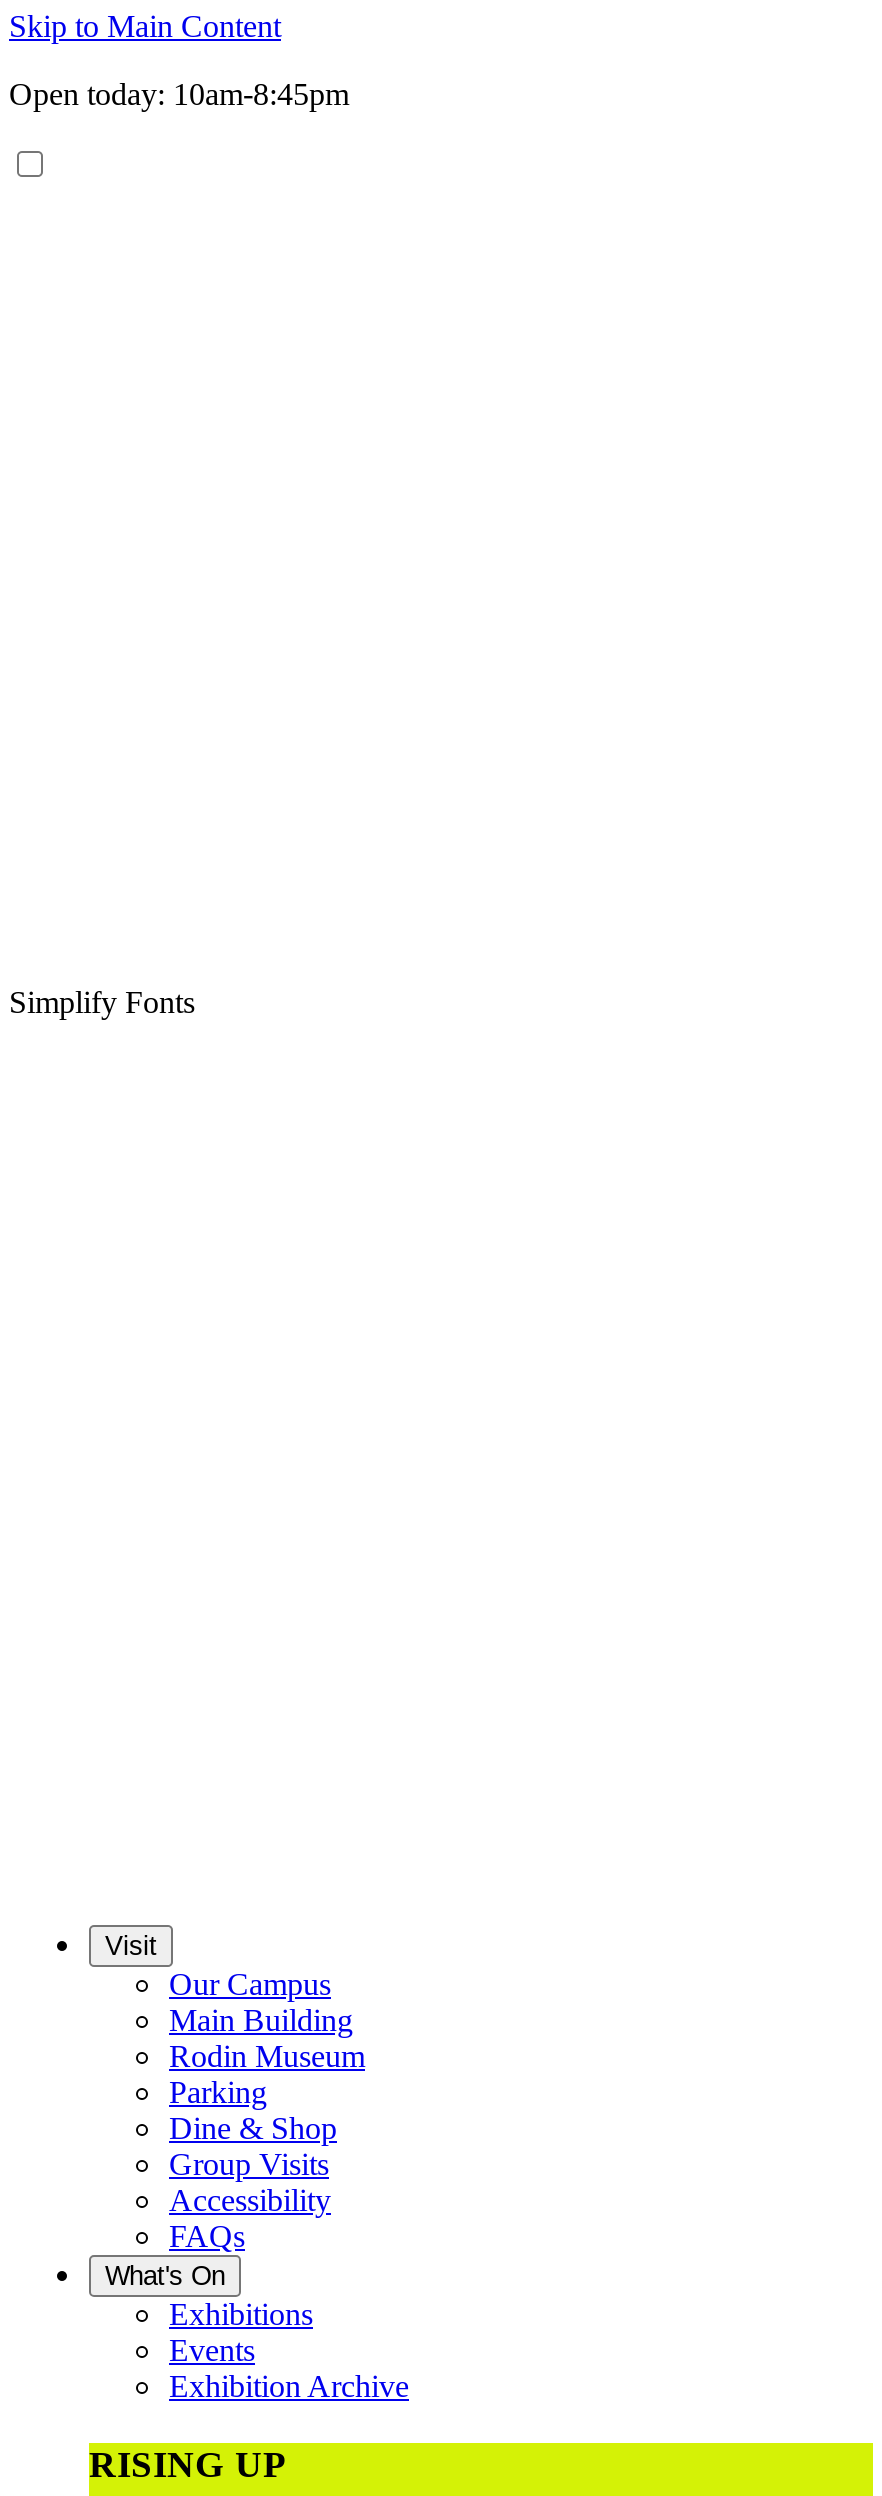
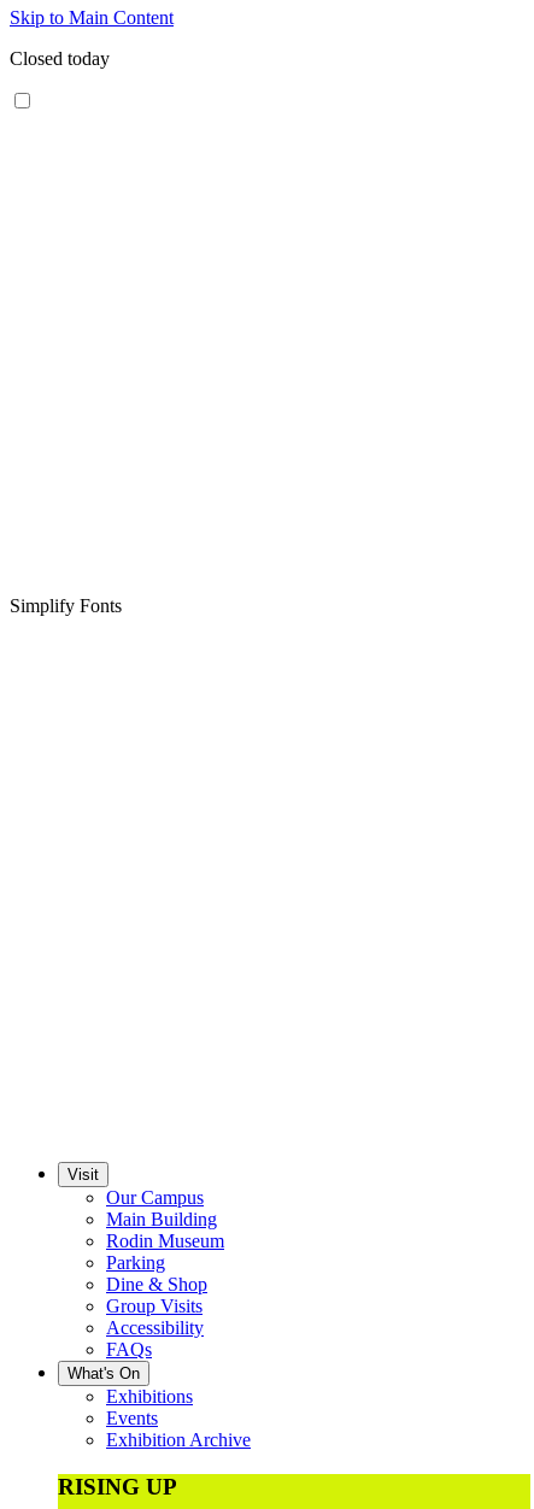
[9,77,349,111] Open today: 10am-8:45pm -> [10,48,110,69] Closed today

